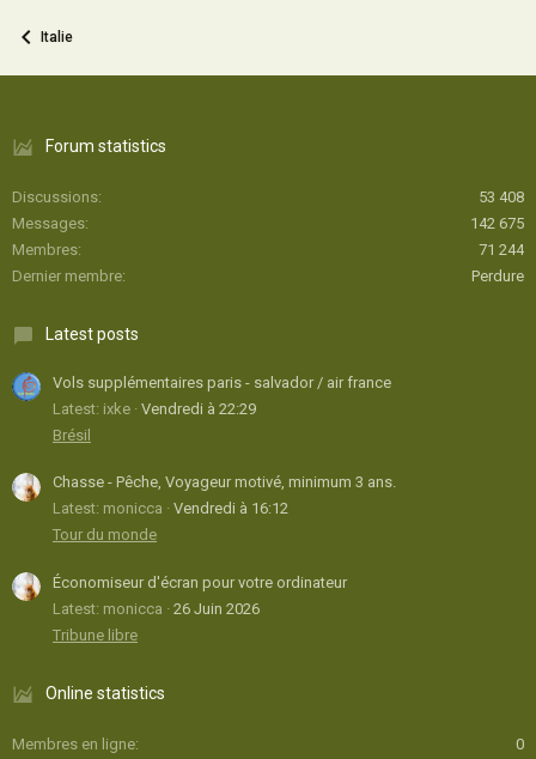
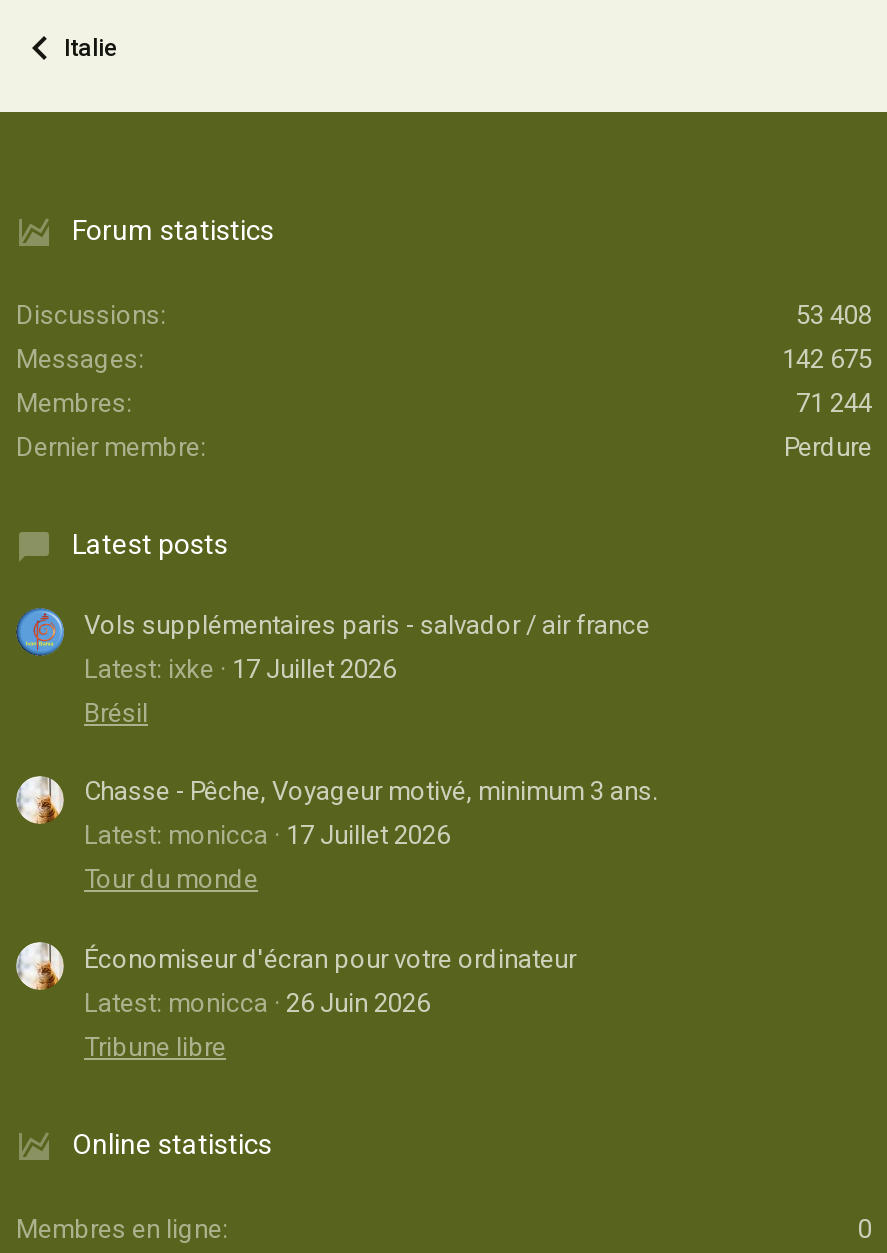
[53,399,256,417] Latest: ixke Vendredi à 22:29 -> [84,653,396,683] Latest: ixke 17 Juillet 2026
[53,500,288,518] Latest: monicca Vendredi à 16:12 -> [84,821,450,851] Latest: monicca 17 Juillet 2026

